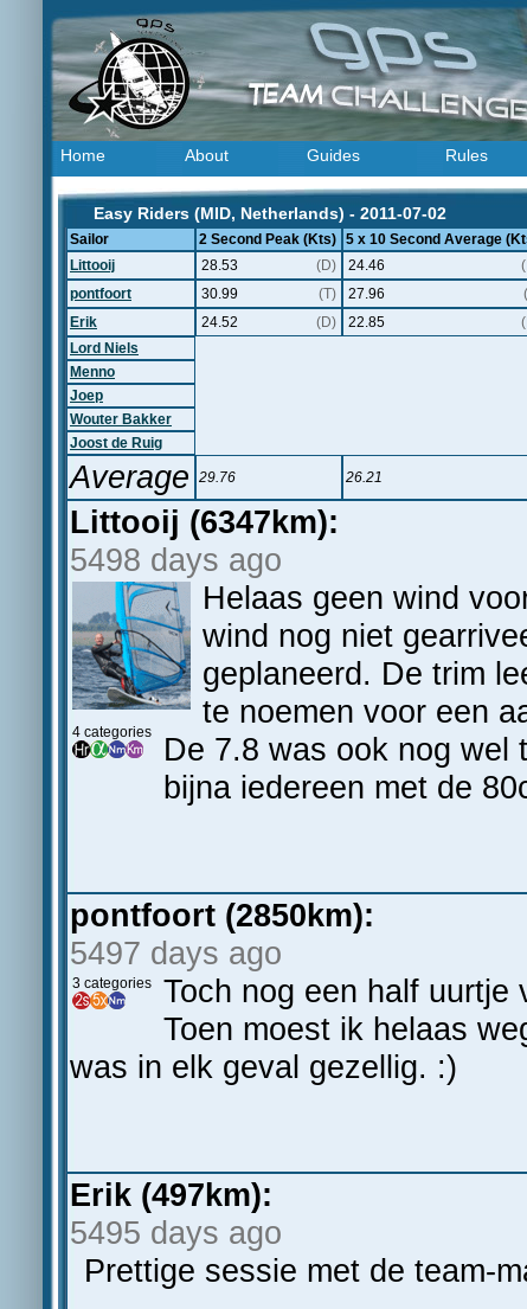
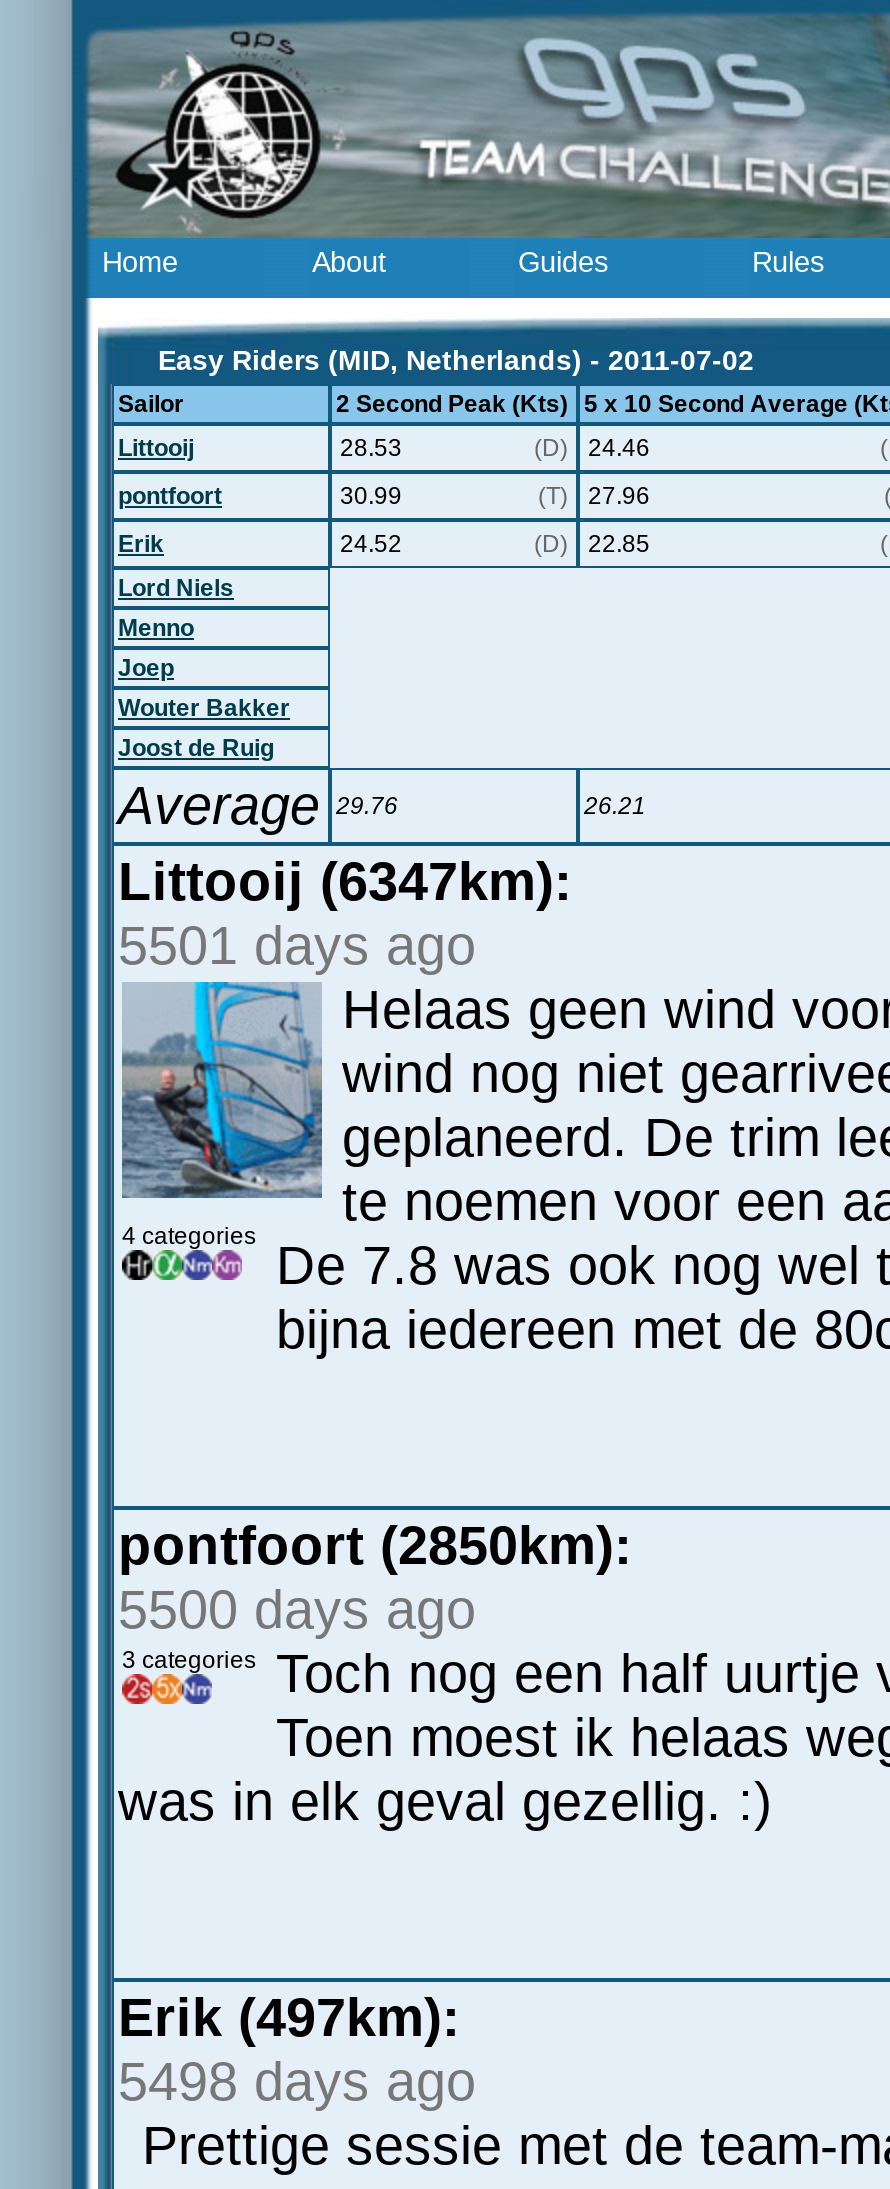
[70,541,282,578] 5498 days ago -> [118,914,476,976] 5501 days ago
[70,935,282,971] 5497 days ago -> [118,1578,476,1640] 5500 days ago
[70,1214,282,1251] 5495 days ago -> [118,2050,476,2112] 5498 days ago

